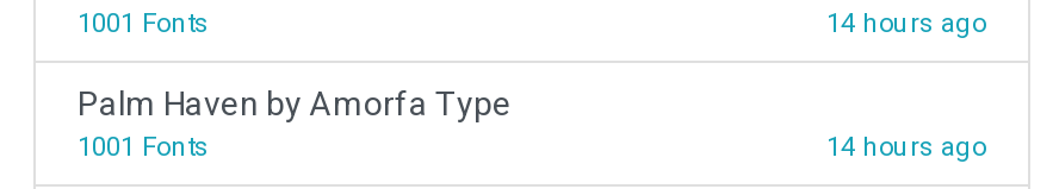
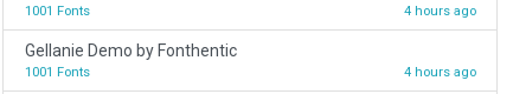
[826,7,986,38] 14 hours ago -> [403,3,476,19] 4 hours ago
[78,83,512,121] Palm Haven by Amorfa Type -> [24,41,236,60] Gellanie Demo by Fonthentic
[826,130,986,161] 14 hours ago -> [403,64,476,80] 4 hours ago

